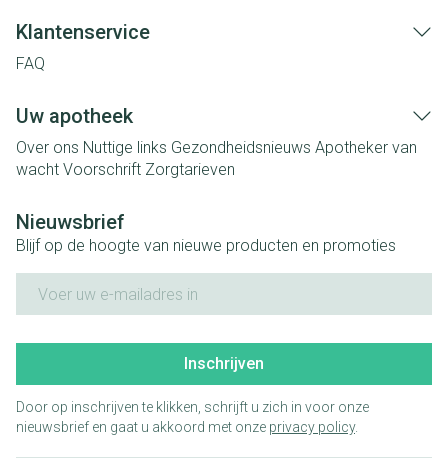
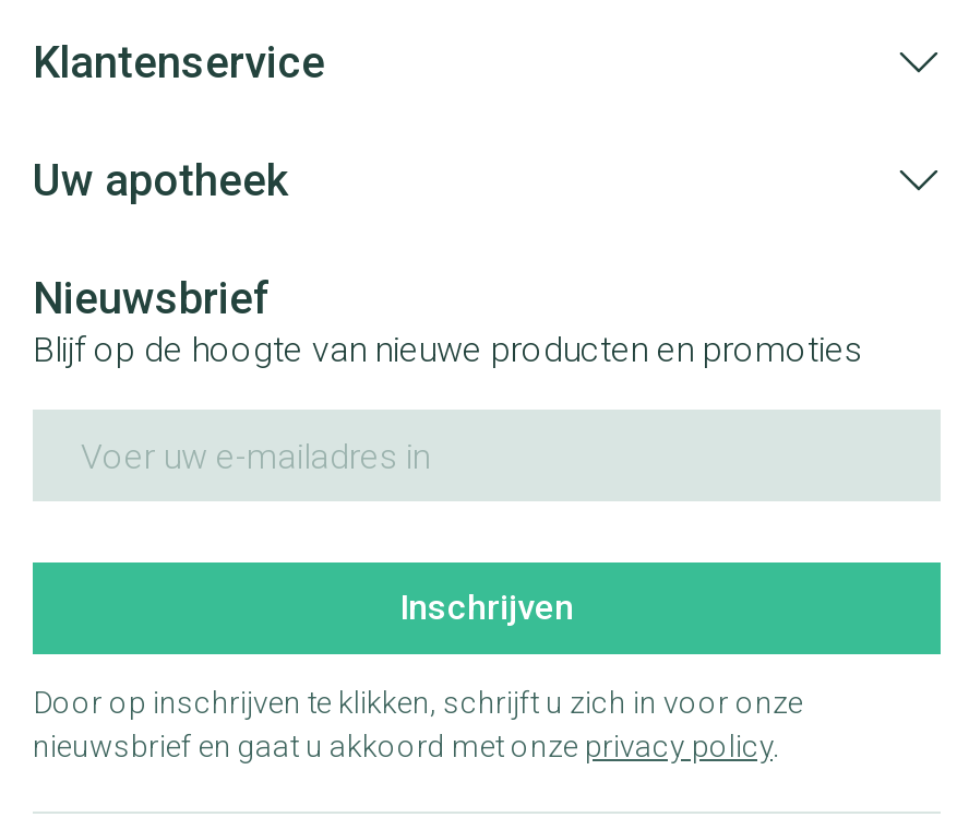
[16,54,45,73] FAQ -> none
[16,138,417,179] Over ons Nuttige links Gezondheidsnieuws Apotheker van | wacht Voorschrift Zorgtarieven -> none

